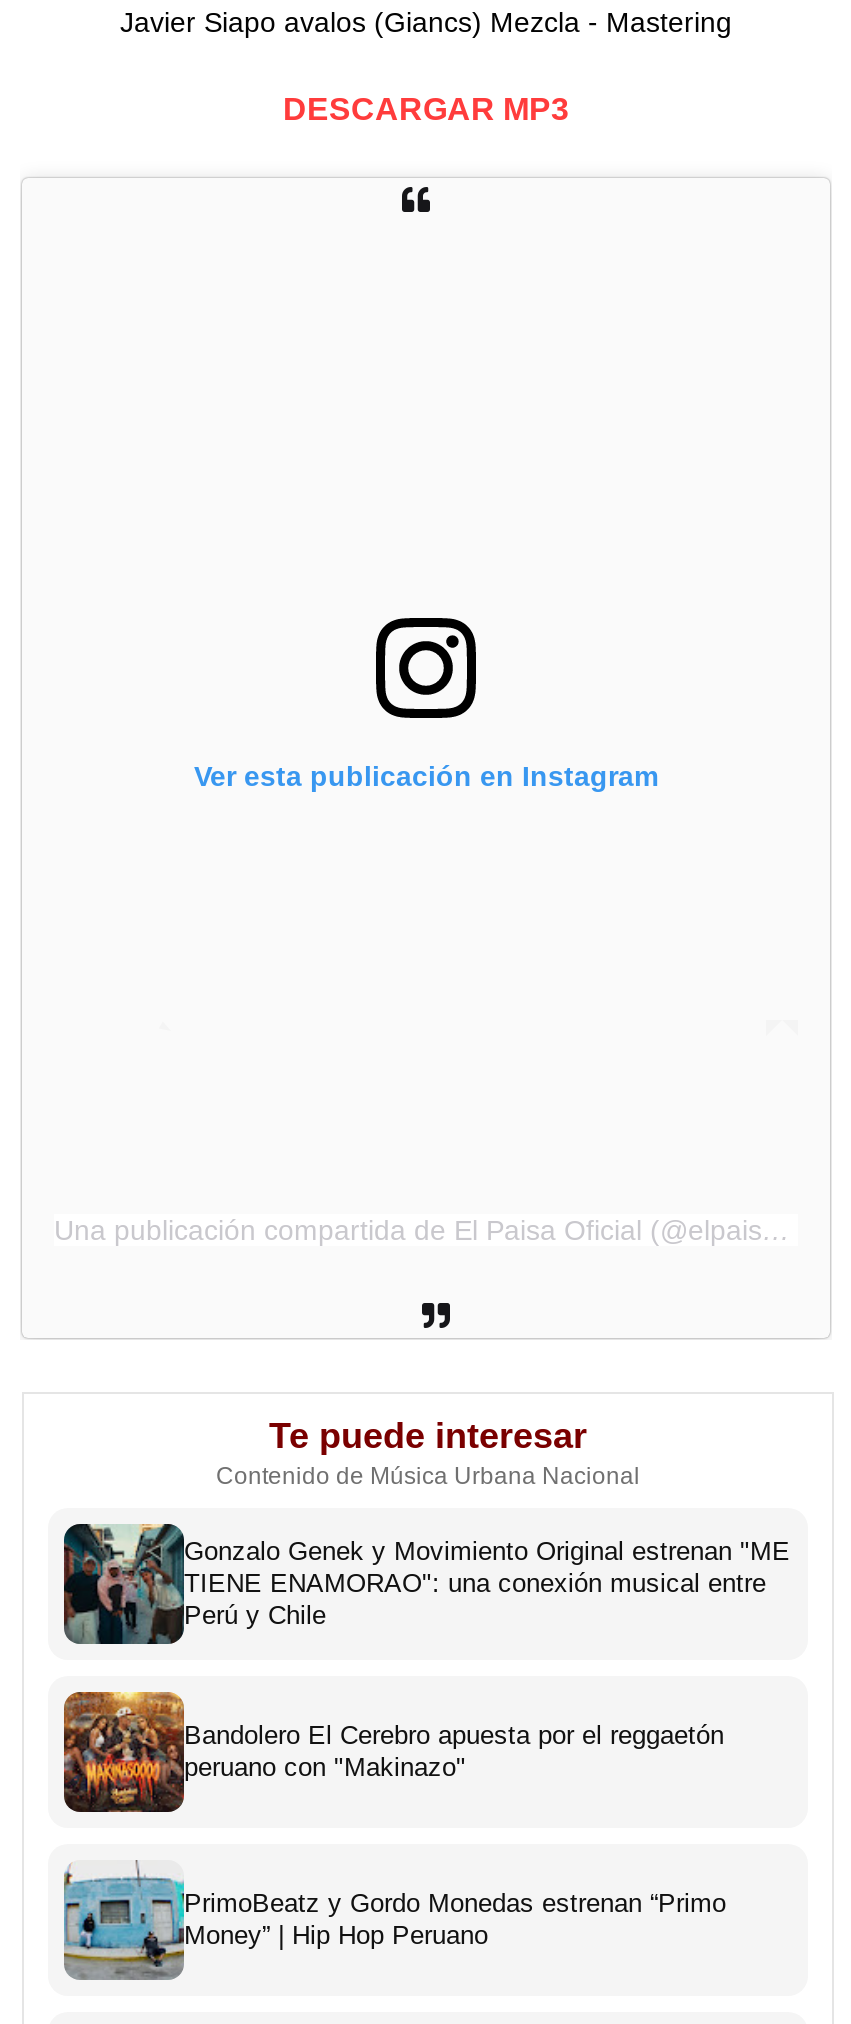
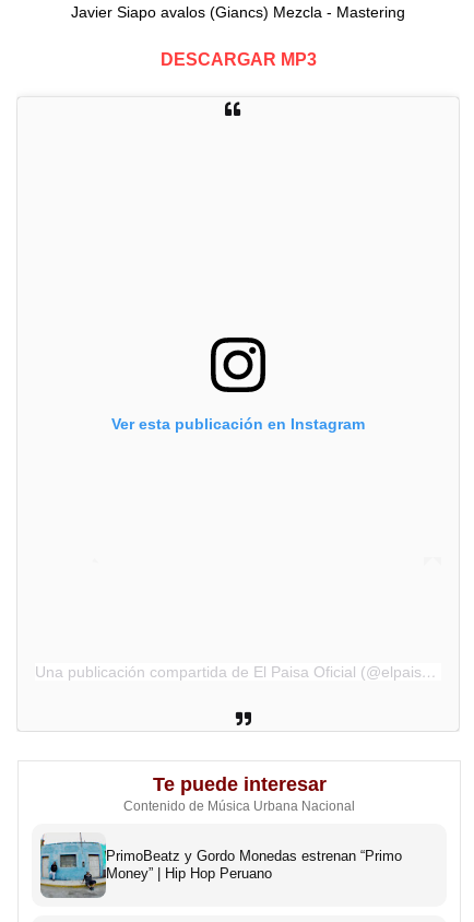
[62,1522,790,1644] [image] | Gonzalo Genek y Movimiento Original estrenan "ME | TIENE ENAMORAO": una conexión musical entre | Perú y Chile -> none
[62,1690,724,1814] [image] | Bandolero El Cerebro apuesta por el reggaetón | peruano con "Makinazo" -> none

